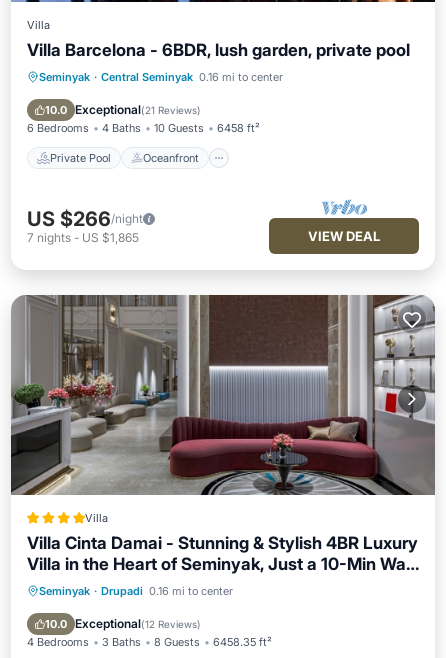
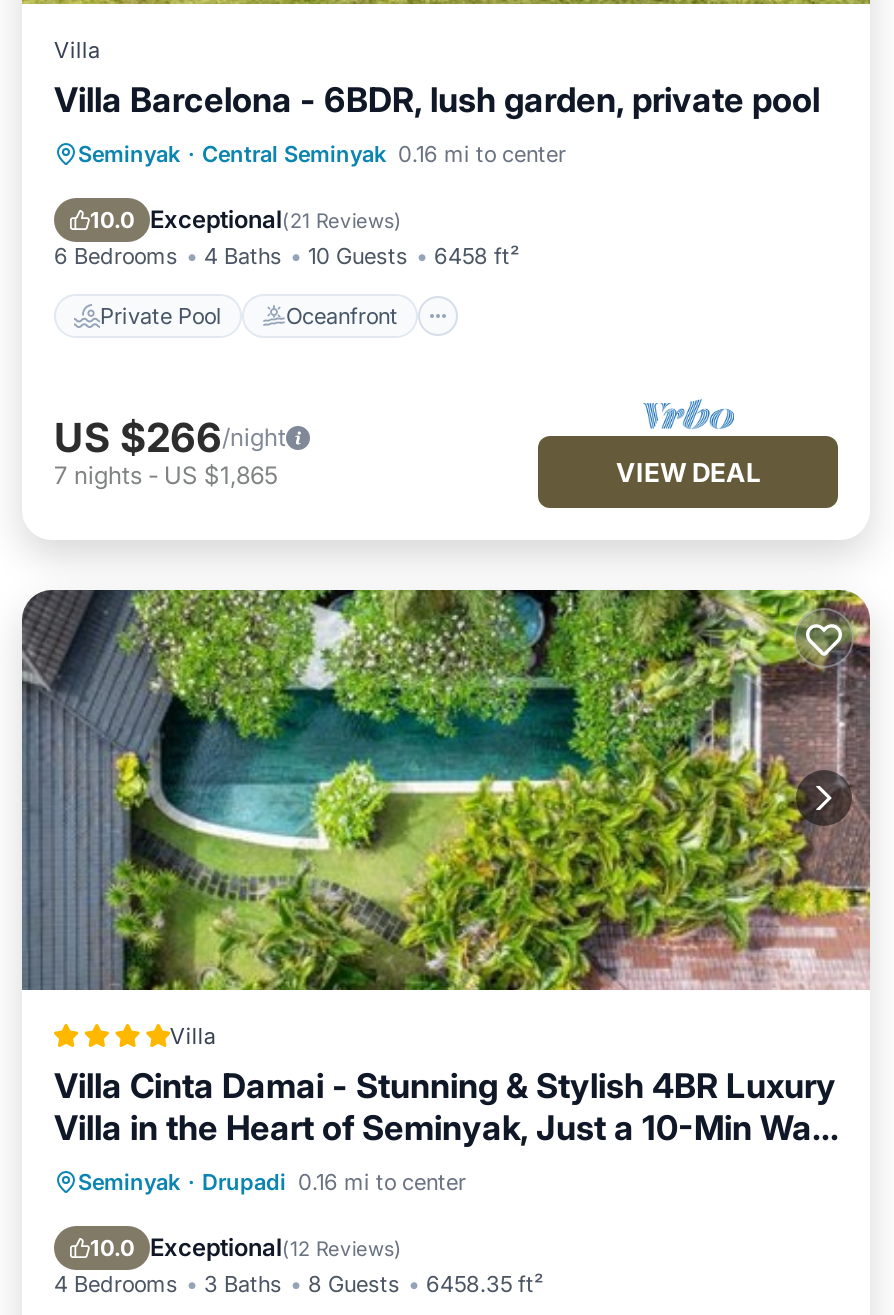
[10,294,435,496] [image] -> [20,588,872,992] [image]

